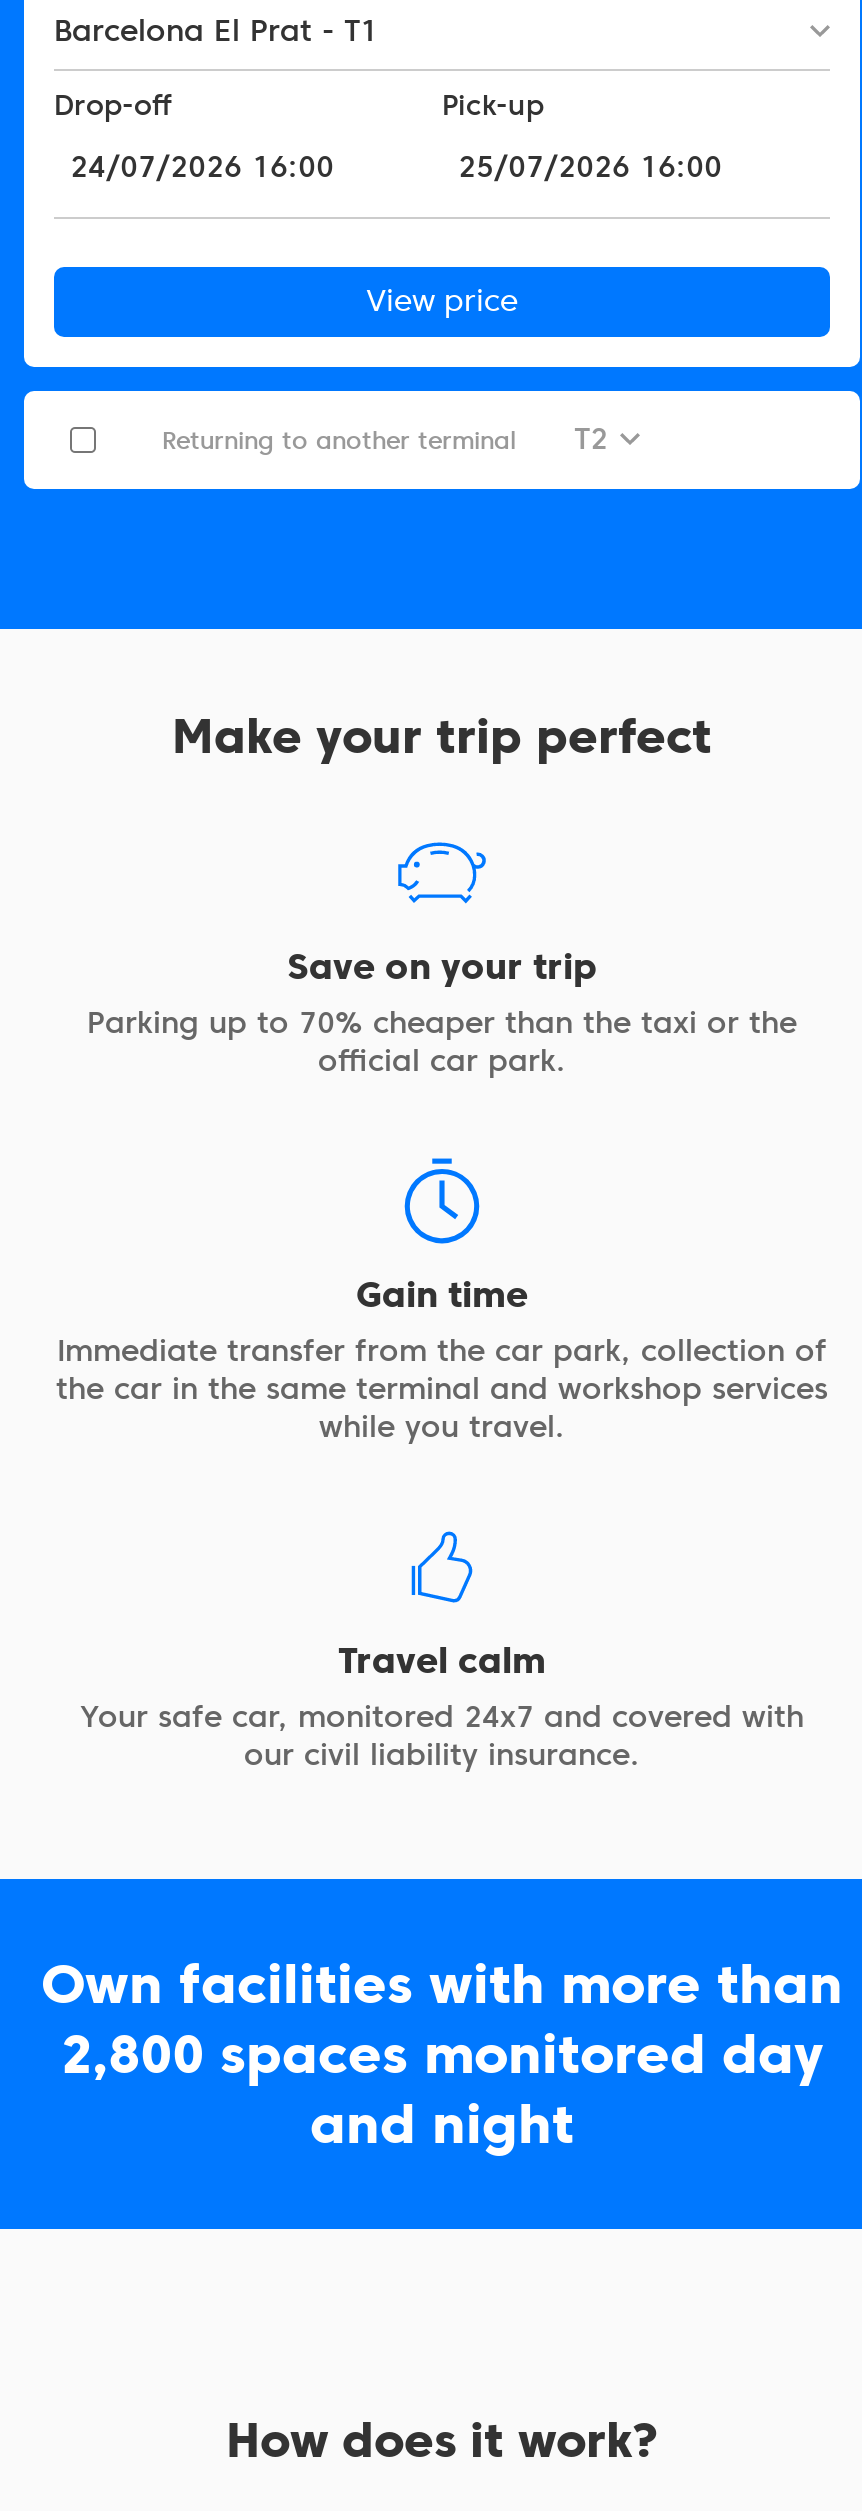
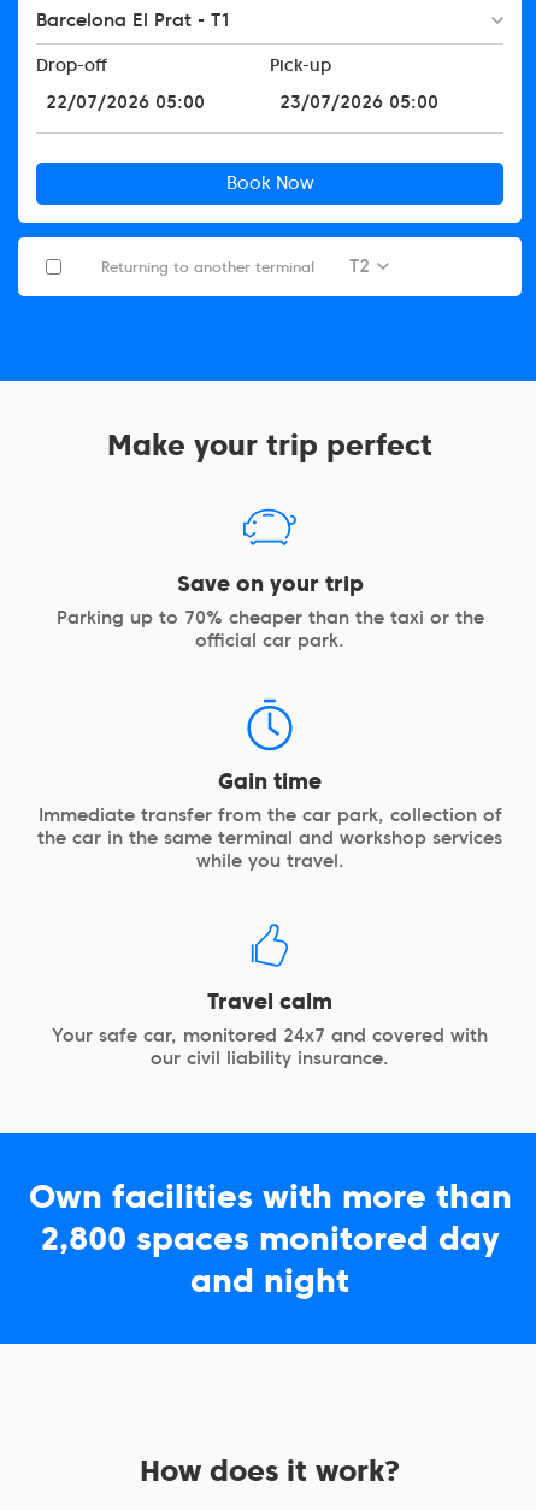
[366,283,518,319] View price -> [226,172,314,194] Book Now

